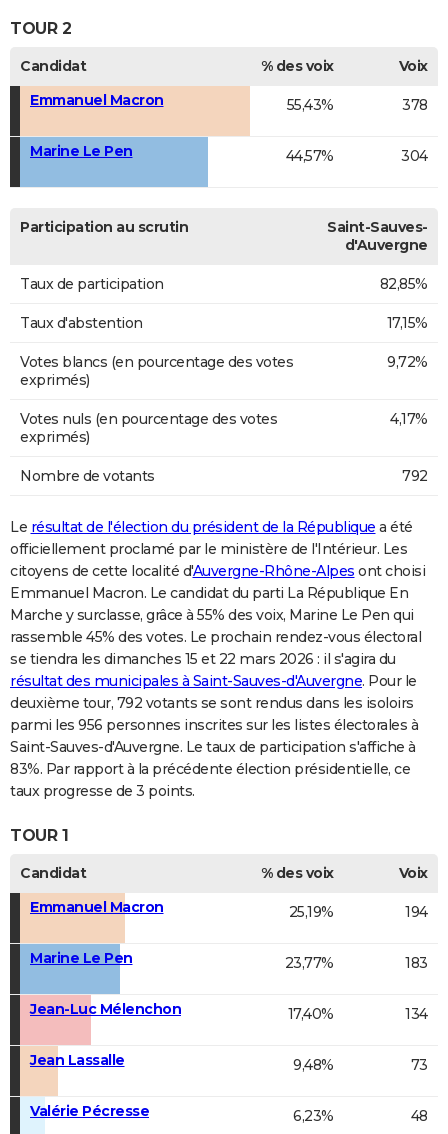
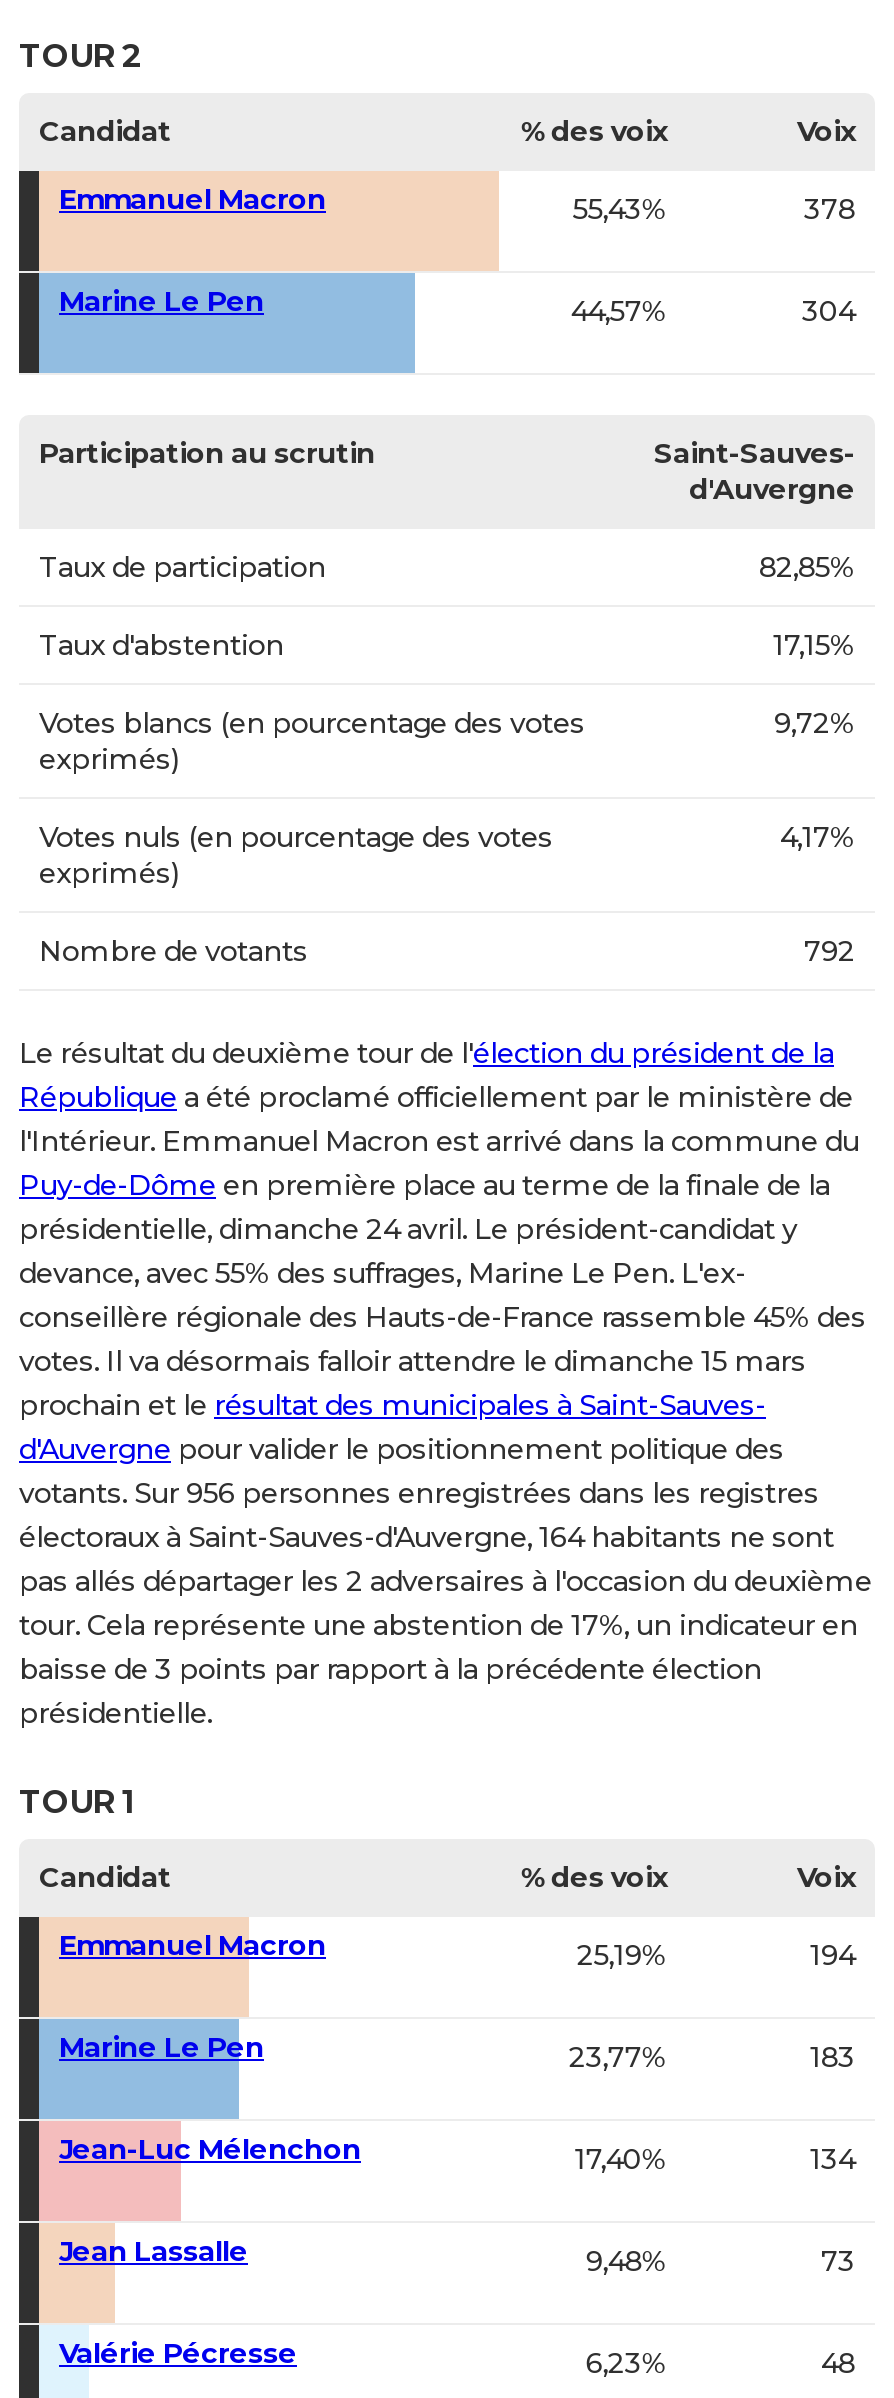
[10,518,425,800] Le résultat de l'élection du président de la République a été | officiellement proclamé par le ministère de l'Intérieur. Les | citoyens de cette localité d'Auvergne-Rhône-Alpes ont choisi | Emmanuel Macron. Le candidat du parti La République En | Marche y surclasse, grâce à 55% des voix, Marine Le Pen qui | rassemble 45% des votes. Le prochain rendez-vous électoral | se tiendra les dimanches 15 et 22 mars 2026 : il s'agira du | résultat des municipales à Saint-Sauves-d'Auvergne. Pour le | deuxième tour, 792 votants se sont rendus dans les isoloirs | parmi les 956 personnes inscrites sur les listes électorales à | Saint-Sauves-d'Auvergne. Le taux de participation s'affiche à | 83%. Par rapport à la précédente élection présidentielle, ce | taux progresse de 3 points. -> [19,1035,872,1731] Le résultat du deuxième tour de l'élection du président de la | République a été proclamé officiellement par le ministère de | l'Intérieur. Emmanuel Macron est arrivé dans la commune du | Puy-de-Dôme en première place au terme de la finale de la | présidentielle, dimanche 24 avril. Le président-candidat y | devance, avec 55% des suffrages, Marine Le Pen. L'ex- | conseillère régionale des Hauts-de-France rassemble 45% des | votes. Il va désormais falloir attendre le dimanche 15 mars | prochain et le résultat des municipales à Saint-Sauves- | d'Auvergne pour valider le positionnement politique des | votants. Sur 956 personnes enregistrées dans les registres | électoraux à Saint-Sauves-d'Auvergne, 164 habitants ne sont | pas allés départager les 2 adversaires à l'occasion du deuxième | tour. Cela représente une abstention de 17%, un indicateur en | baisse de 3 points par rapport à la précédente élection | présidentielle.

